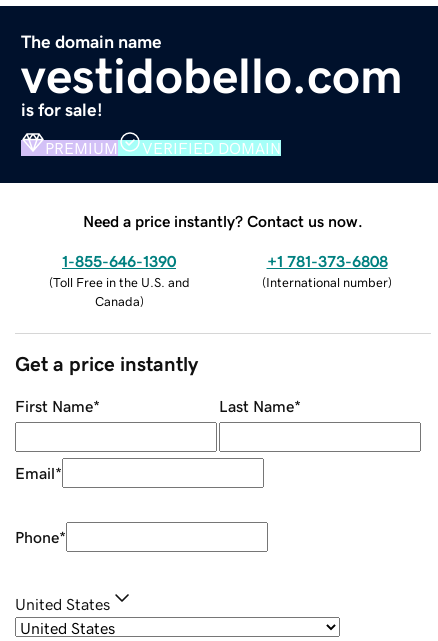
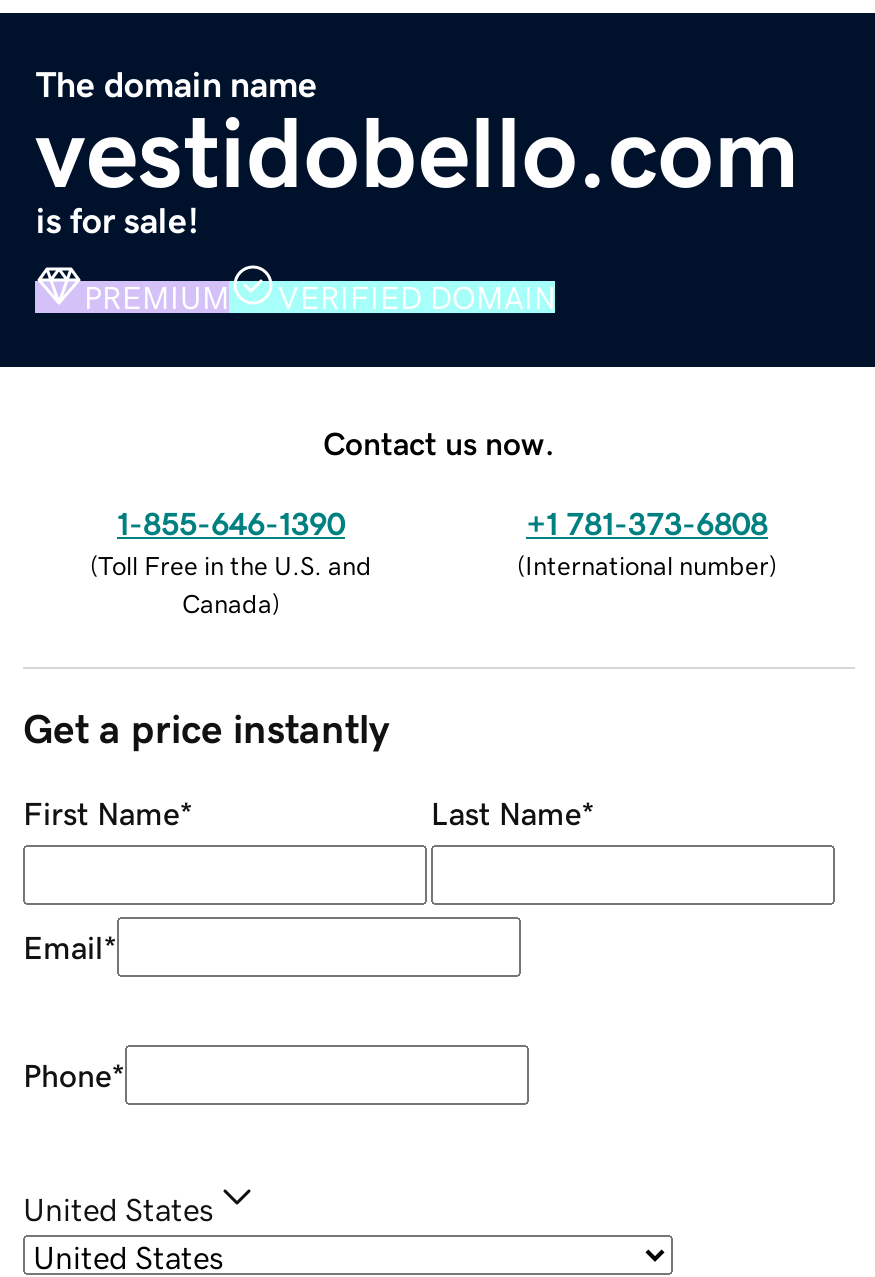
[83,213,363,229] Need a price instantly? Contact us now. -> [323,426,555,458] Contact us now.

